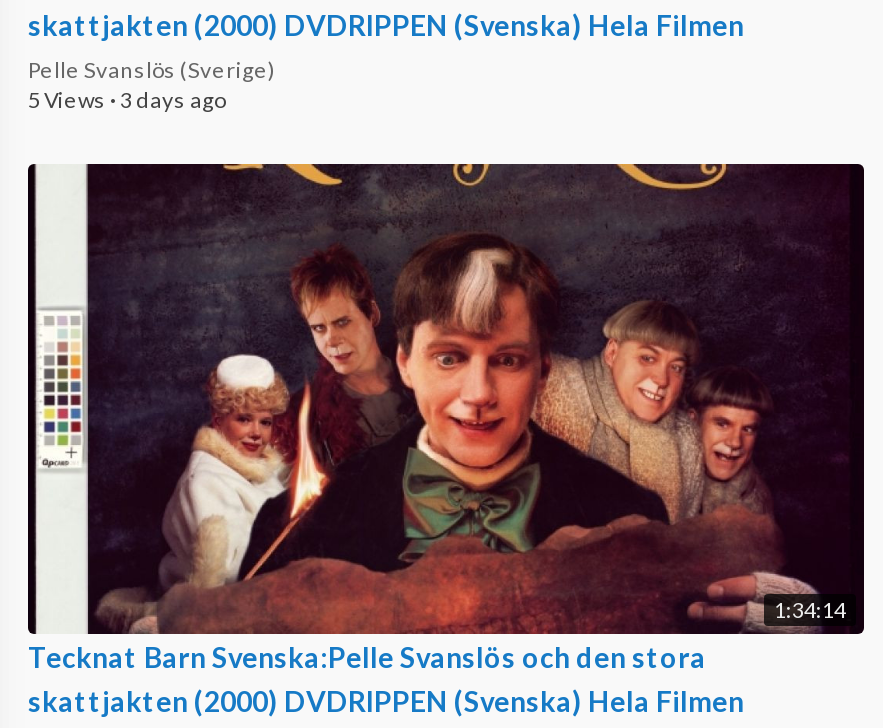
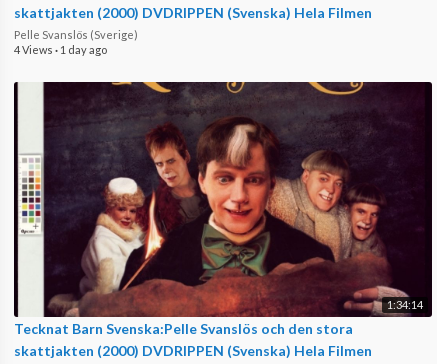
[28,86,226,112] 5 Views · 3 days ago -> [14,43,107,56] 4 Views · 1 day ago

